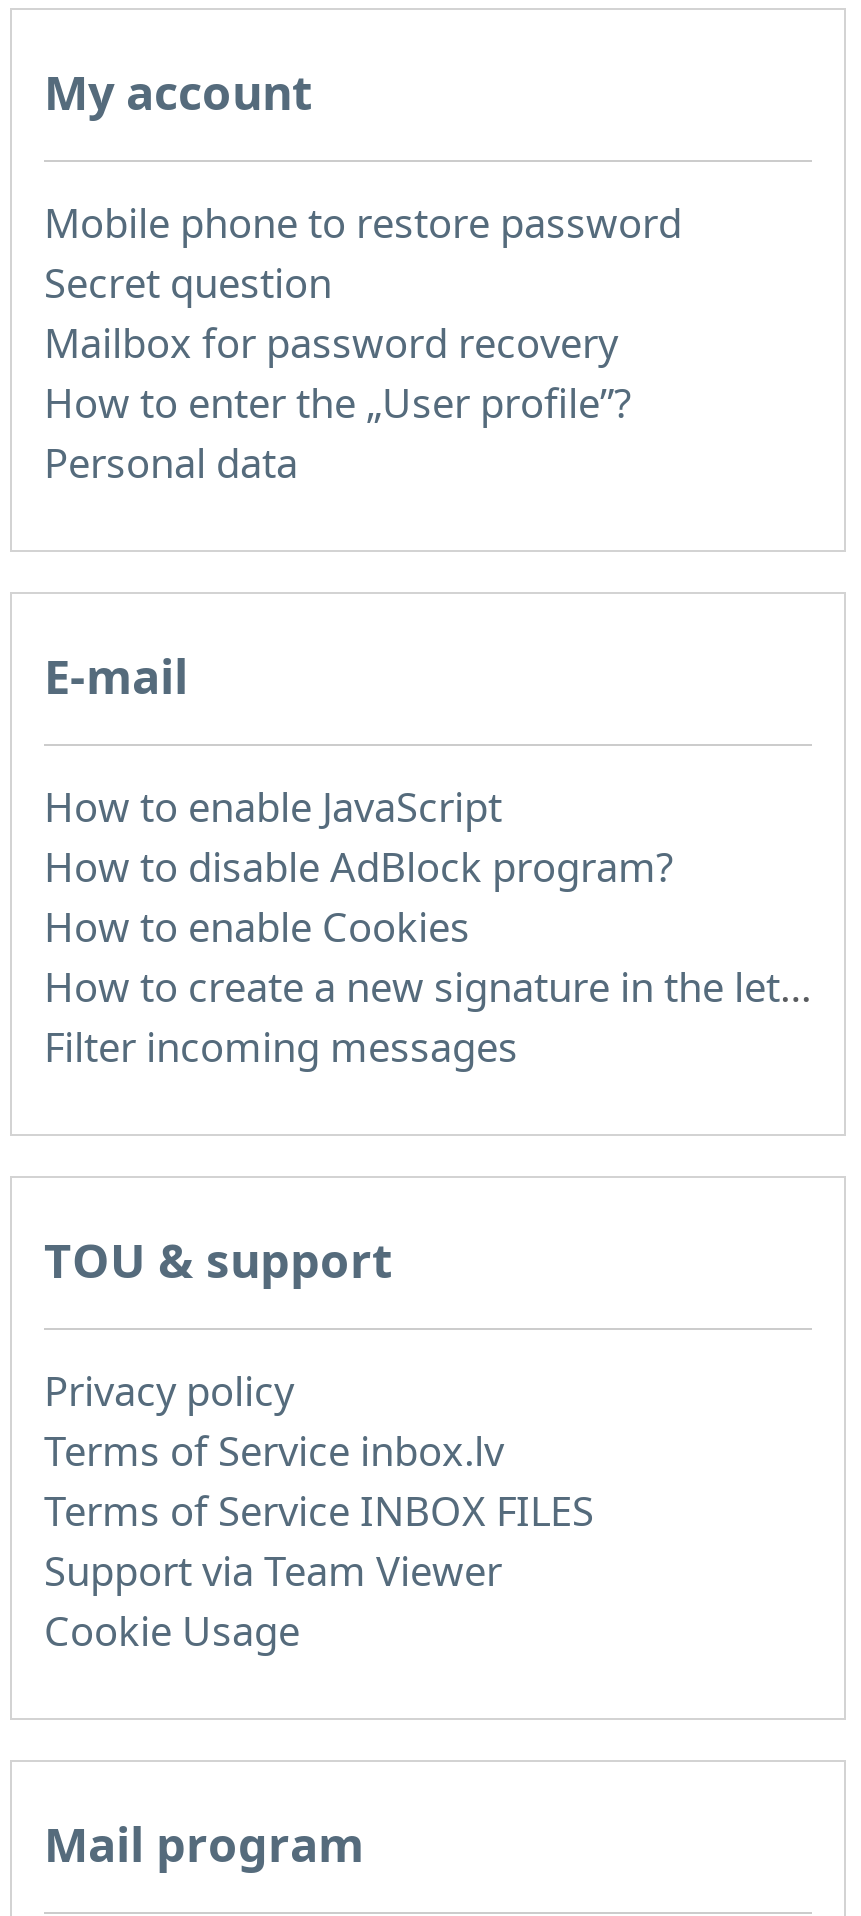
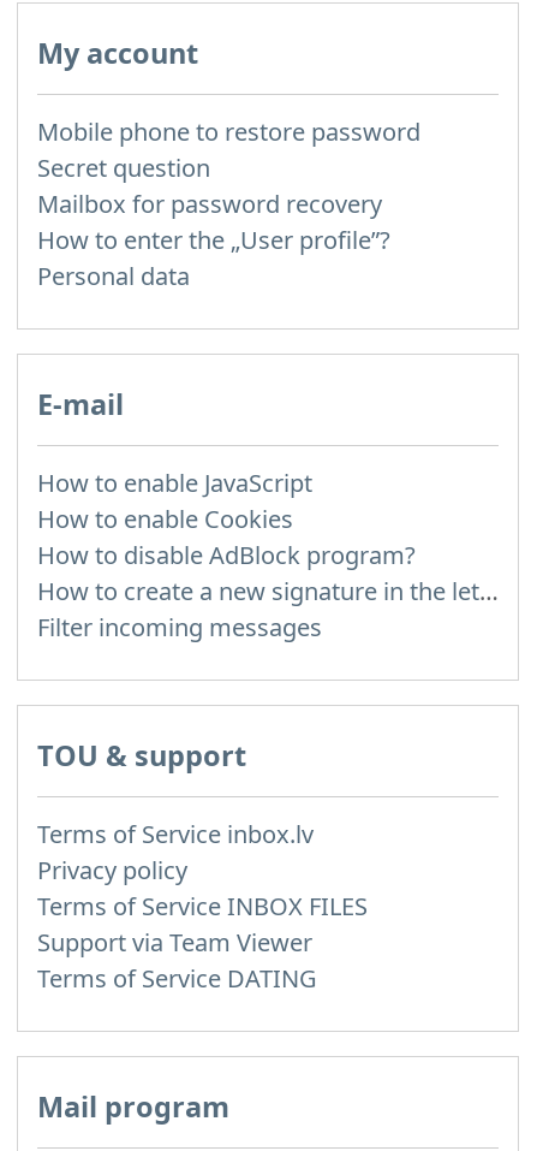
moved [44,840,674,894] -> [37,539,416,571]: How to disable AdBlock program?
moved [44,900,470,954] -> [37,502,293,535]: How to enable Cookies
moved [44,1364,294,1418] -> [37,854,187,886]: Privacy policy
moved [44,1424,504,1478] -> [37,818,314,850]: Terms of Service inbox.lv
[44,1604,300,1658] Cookie Usage -> [37,962,317,994] Terms of Service DATING

